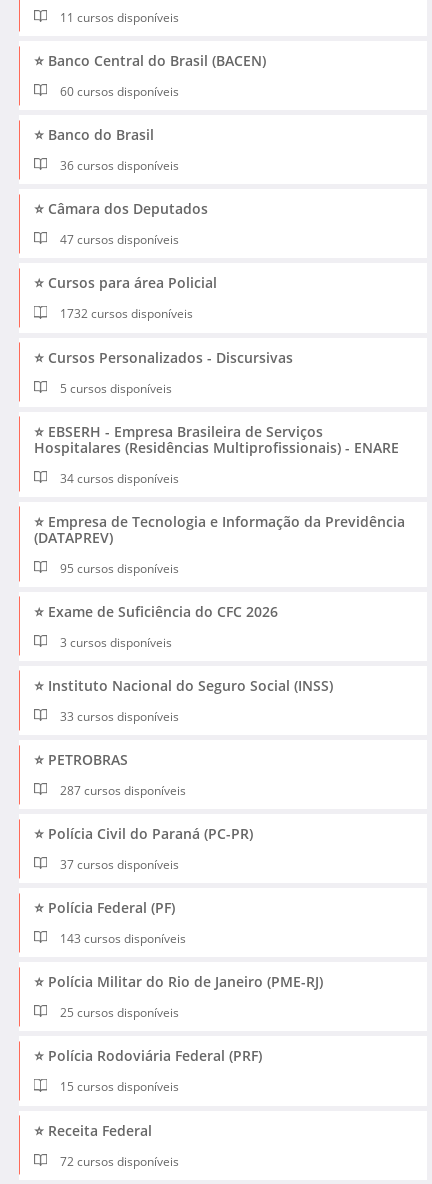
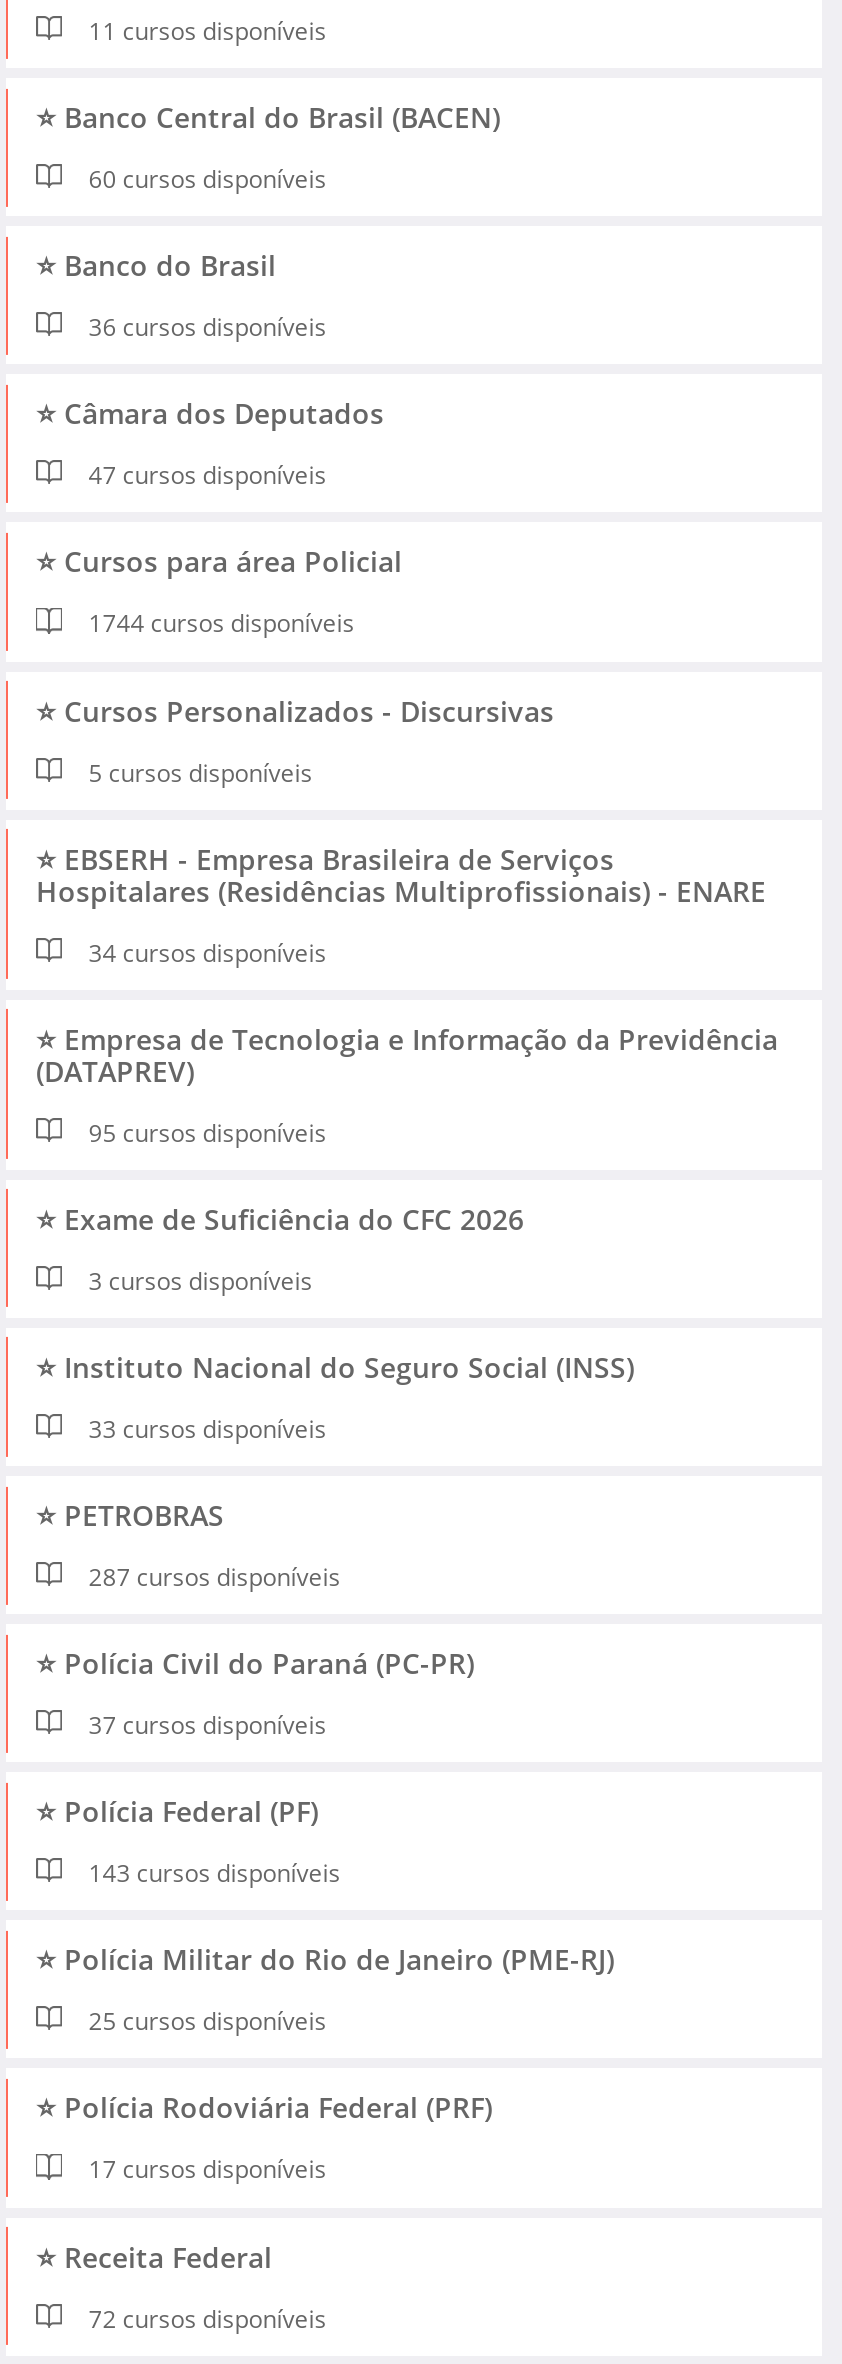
[57,306,193,323] 1732 cursos disponíveis -> [82,607,354,641] 1744 cursos disponíveis
[57,1078,179,1095] 15 cursos disponíveis -> [82,2153,326,2187] 17 cursos disponíveis

